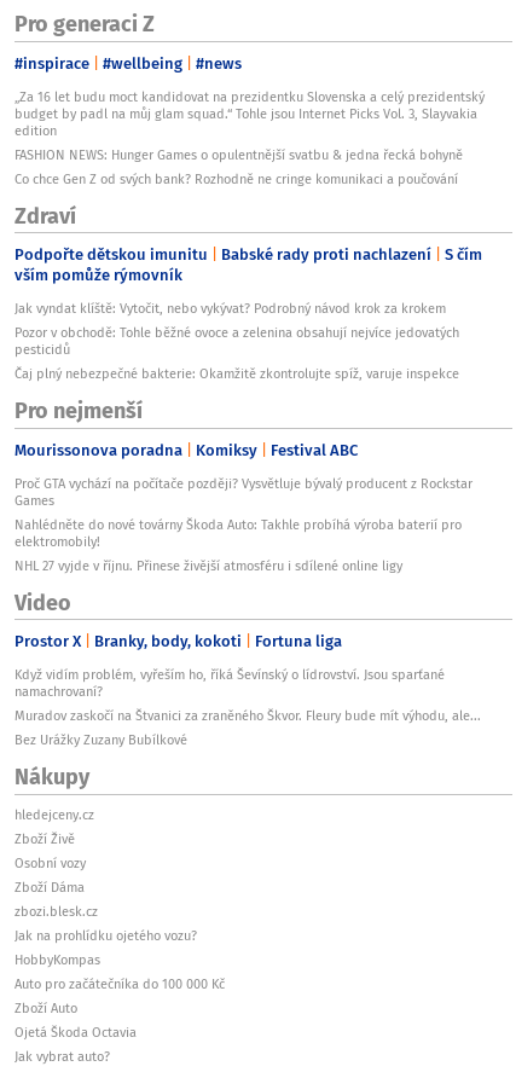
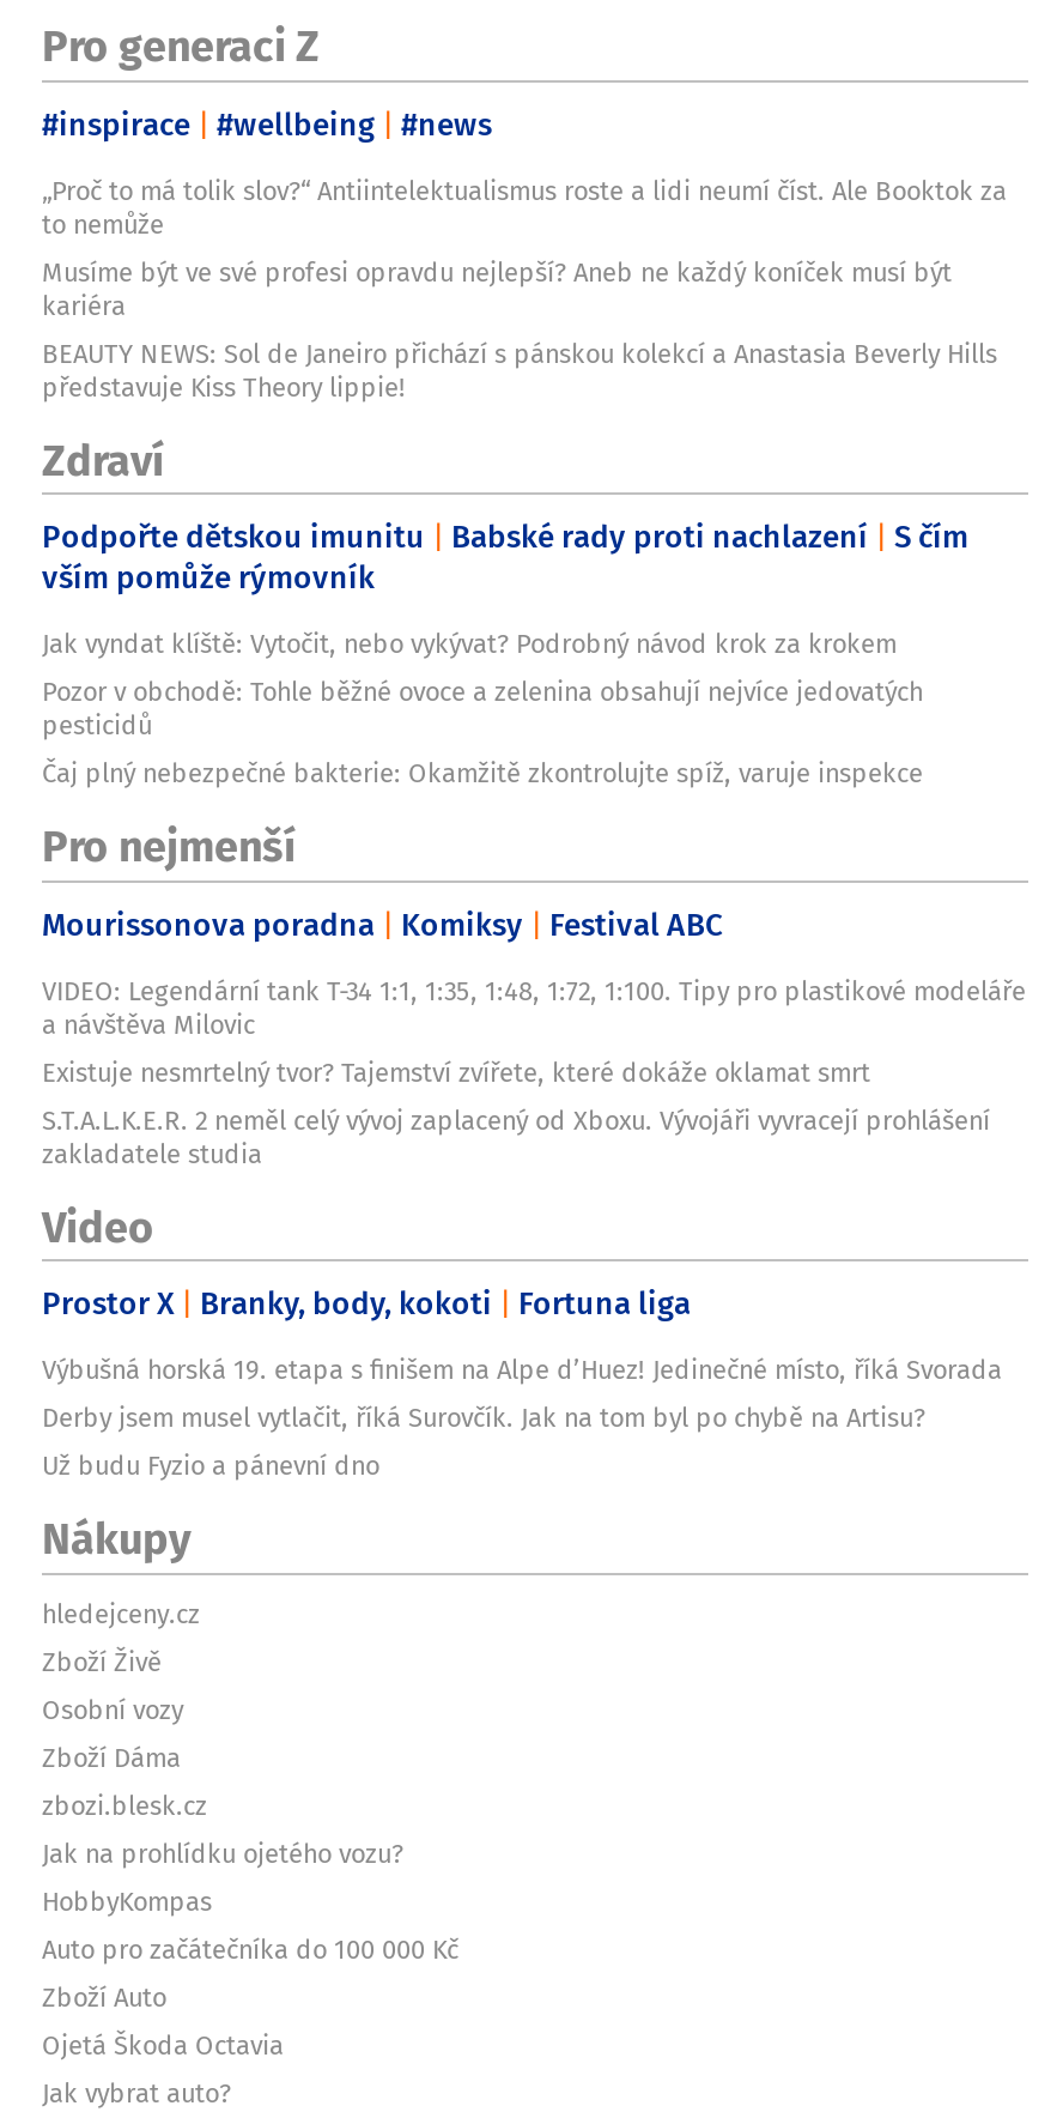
[15,87,485,189] „Za 16 let budu moct kandidovat na prezidentku Slovenska a celý prezidentský | budget by padl na můj glam squad.“ Tohle jsou Internet Picks Vol. 3, Slayvakia | edition | FASHION NEWS: Hunger Games o opulentnější svatbu & jedna řecká bohyně | Co chce Gen Z od svých bank? Rozhodně ne cringe komunikaci a poučování -> [42,171,1007,406] „Proč to má tolik slov?“ Antiintelektualismus roste a lidi neumí číst. Ale Booktok za | to nemůže | Musíme být ve své profesi opravdu nejlepší? Aneb ne každý koníček musí být | kariéra | BEAUTY NEWS: Sol de Janeiro přichází s pánskou kolekcí a Anastasia Beverly Hills | představuje Kiss Theory lippie!
[15,474,472,575] Proč GTA vychází na počítače později? Vysvětluje bývalý producent z Rockstar | Games | Nahlédněte do nové továrny Škoda Auto: Takhle probíhá výroba baterií pro | elektromobily! | NHL 27 vyjde v říjnu. Přinese živější atmosféru i sdílené online ligy -> [42,972,1026,1173] VIDEO: Legendární tank T-34 1:1, 1:35, 1:48, 1:72, 1:100. Tipy pro plastikové modeláře | a návštěva Milovic | Existuje nesmrtelný tvor? Tajemství zvířete, které dokáže oklamat smrt | S.T.A.L.K.E.R. 2 neměl celý vývoj zaplacený od Xboxu. Vývojáři vyvracejí prohlášení | zakladatele studia
[15,665,481,750] Když vidím problém, vyřeším ho, říká Ševínský o lídrovství. Jsou sparťané | namachrovaní? | Muradov zaskočí na Štvanici za zraněného Škvor. Fleury bude mít výhodu, ale... | Bez Urážky Zuzany Bubílkové -> [42,1351,1002,1485] Výbušná horská 19. etapa s finišem na Alpe d’Huez! Jedinečné místo, říká Svorada | Derby jsem musel vytlačit, říká Surovčík. Jak na tom byl po chybě na Artisu? | Už budu Fyzio a pánevní dno

